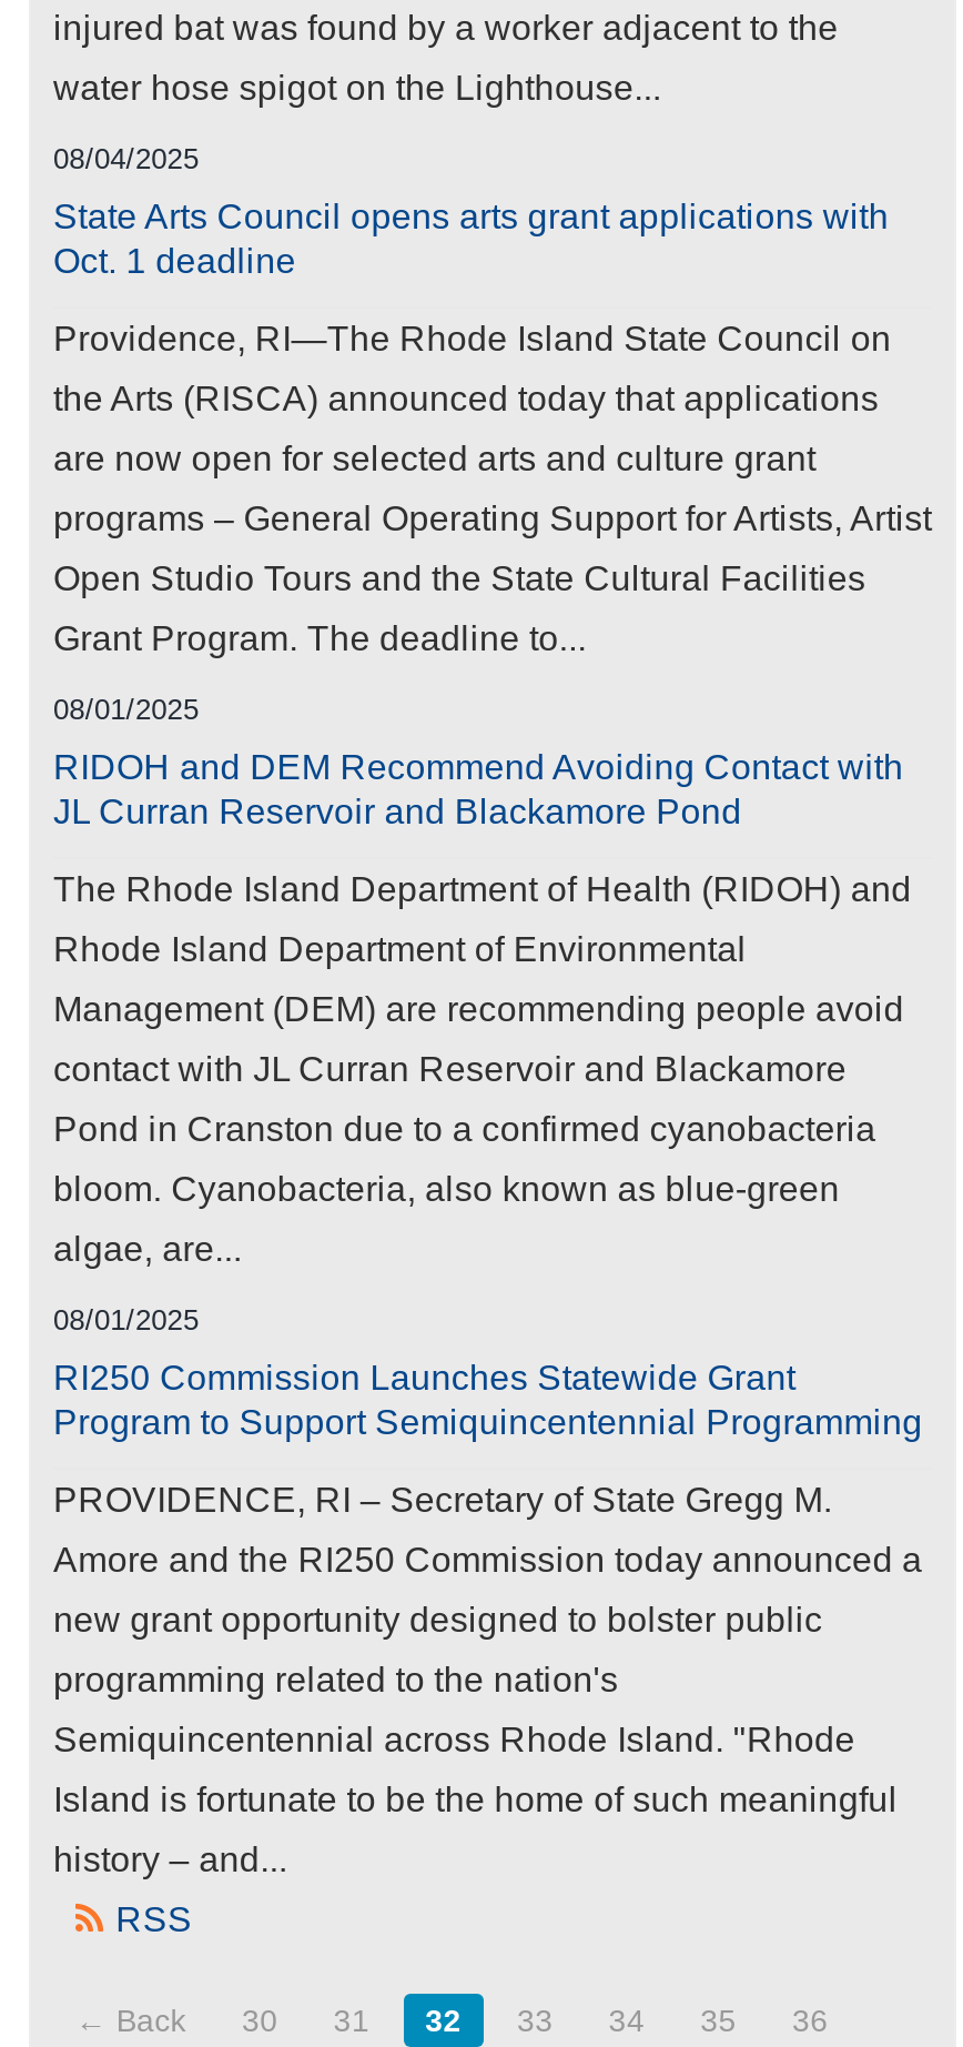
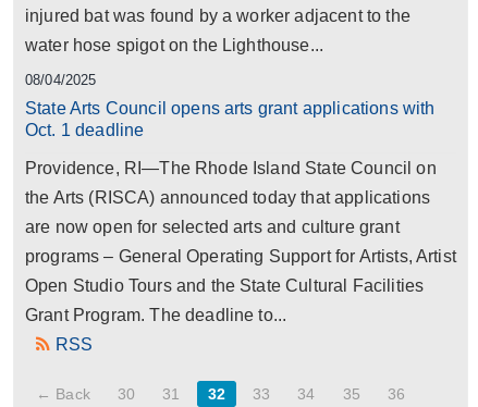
[53,693,923,1878] 08/01/2025 | RIDOH and DEM Recommend Avoiding Contact with | JL Curran Reservoir and Blackamore Pond | The Rhode Island Department of Health (RIDOH) and | Rhode Island Department of Environmental | Management (DEM) are recommending people avoid | contact with JL Curran Reservoir and Blackamore | Pond in Cranston due to a confirmed cyanobacteria | bloom. Cyanobacteria, also known as blue-green | algae, are... | 08/01/2025 | RI250 Commission Launches Statewide Grant | Program to Support Semiquincentennial Programming | PROVIDENCE, RI – Secretary of State Gregg M. | Amore and the RI250 Commission today announced a | new grant opportunity designed to bolster public | programming related to the nation's | Semiquincentennial across Rhode Island. "Rhode | Island is fortunate to be the home of such meaningful | history – and... -> none

